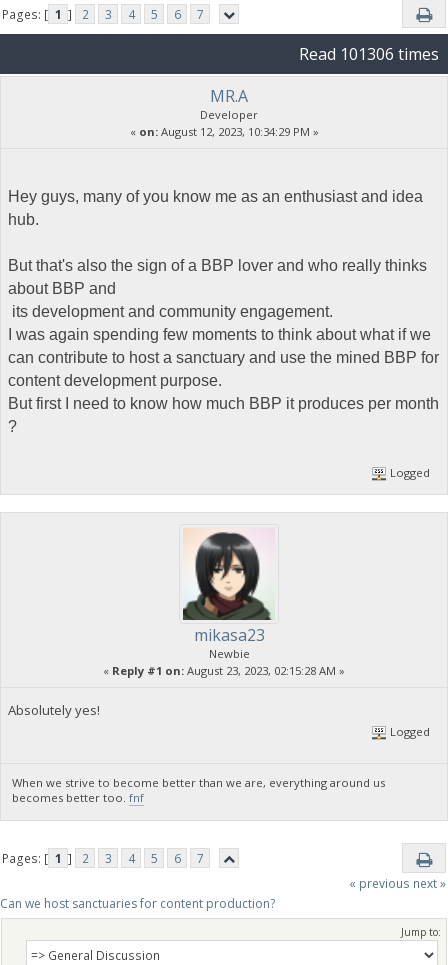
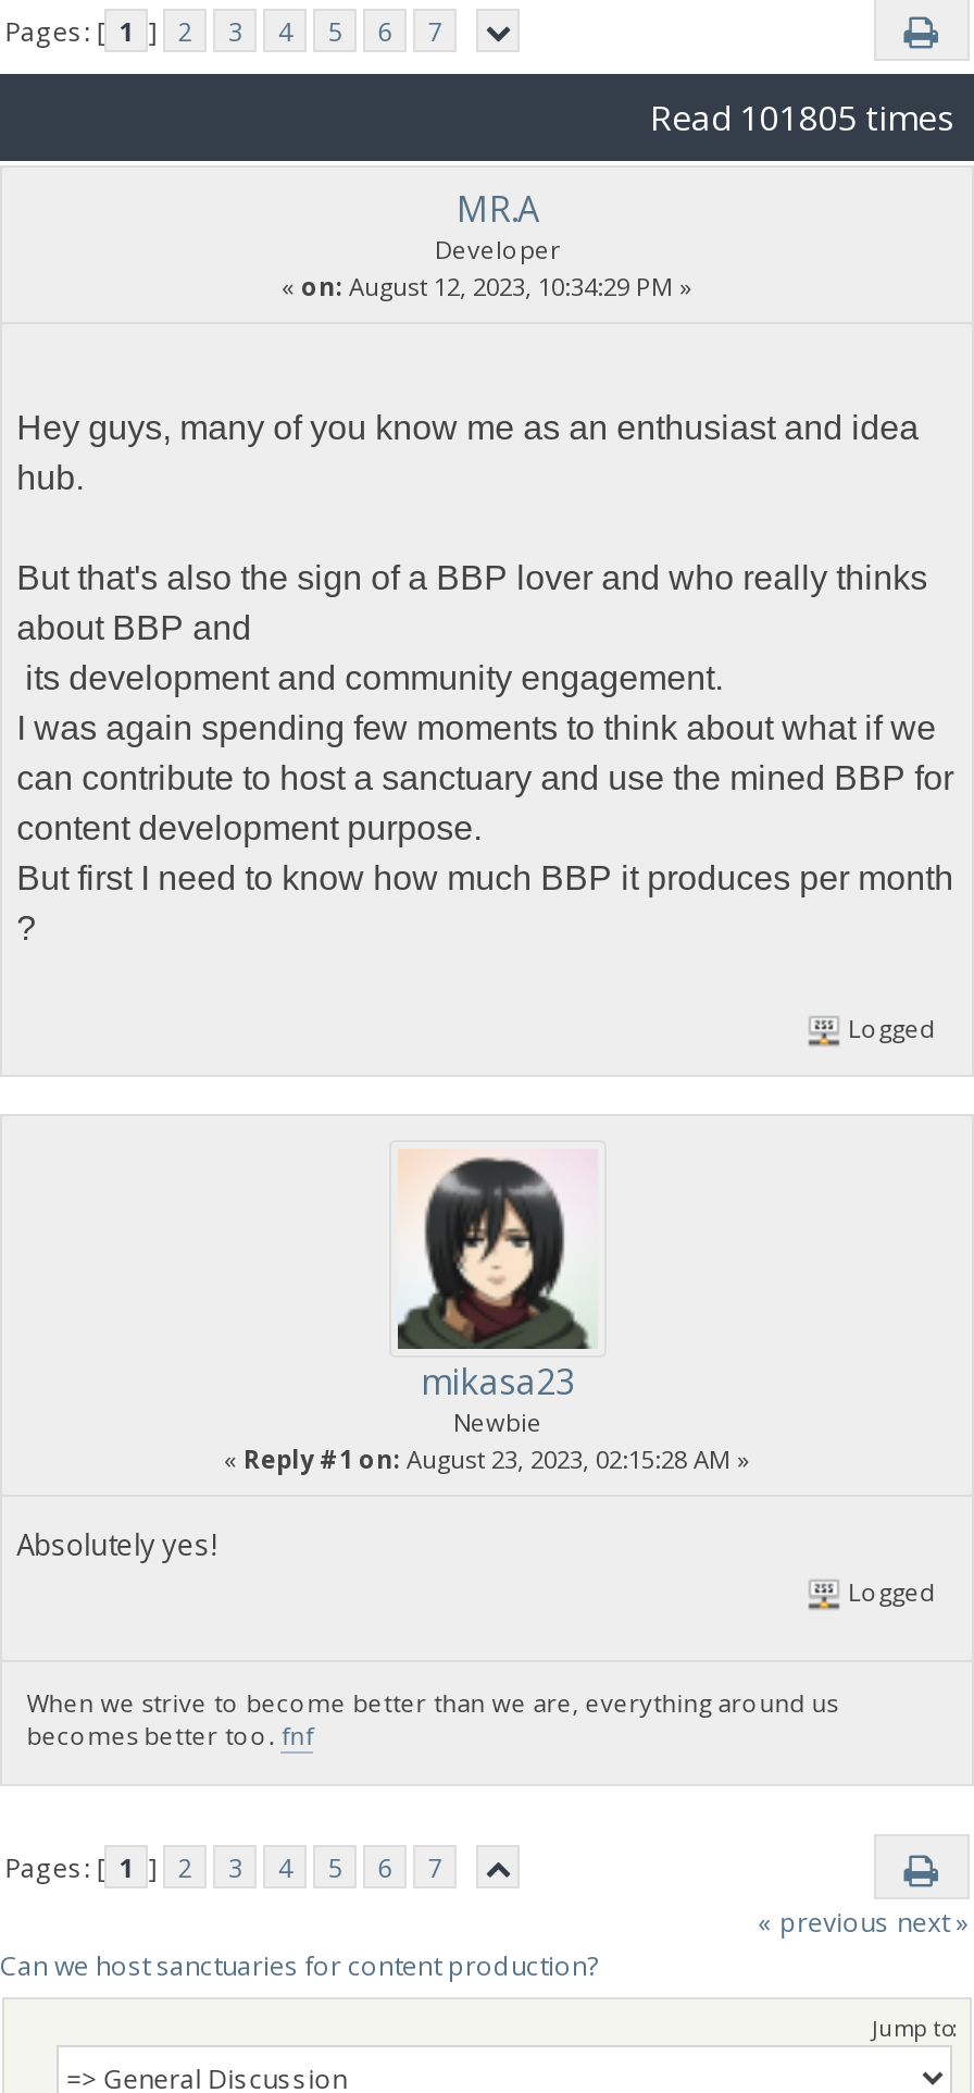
[299,43,439,65] Read 101306 times -> [650,93,954,141] Read 101805 times

